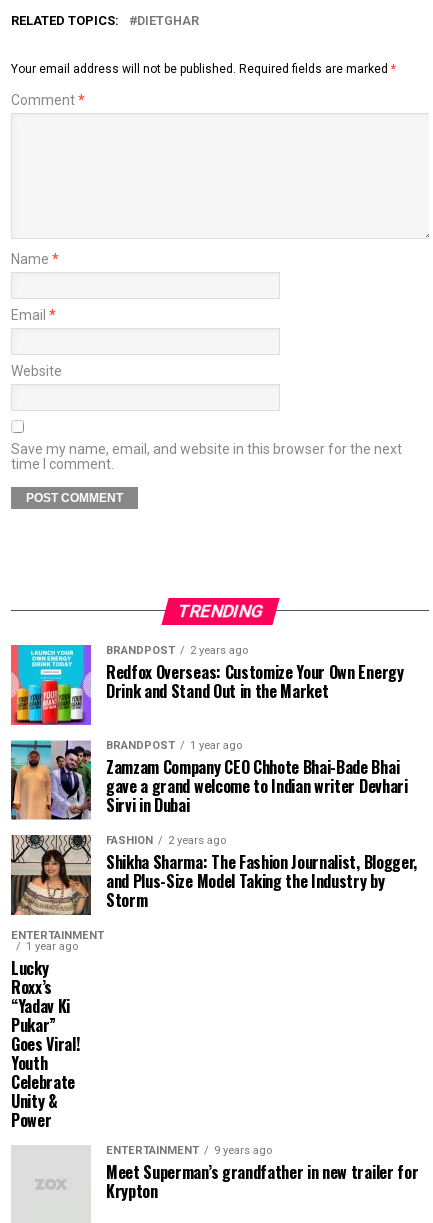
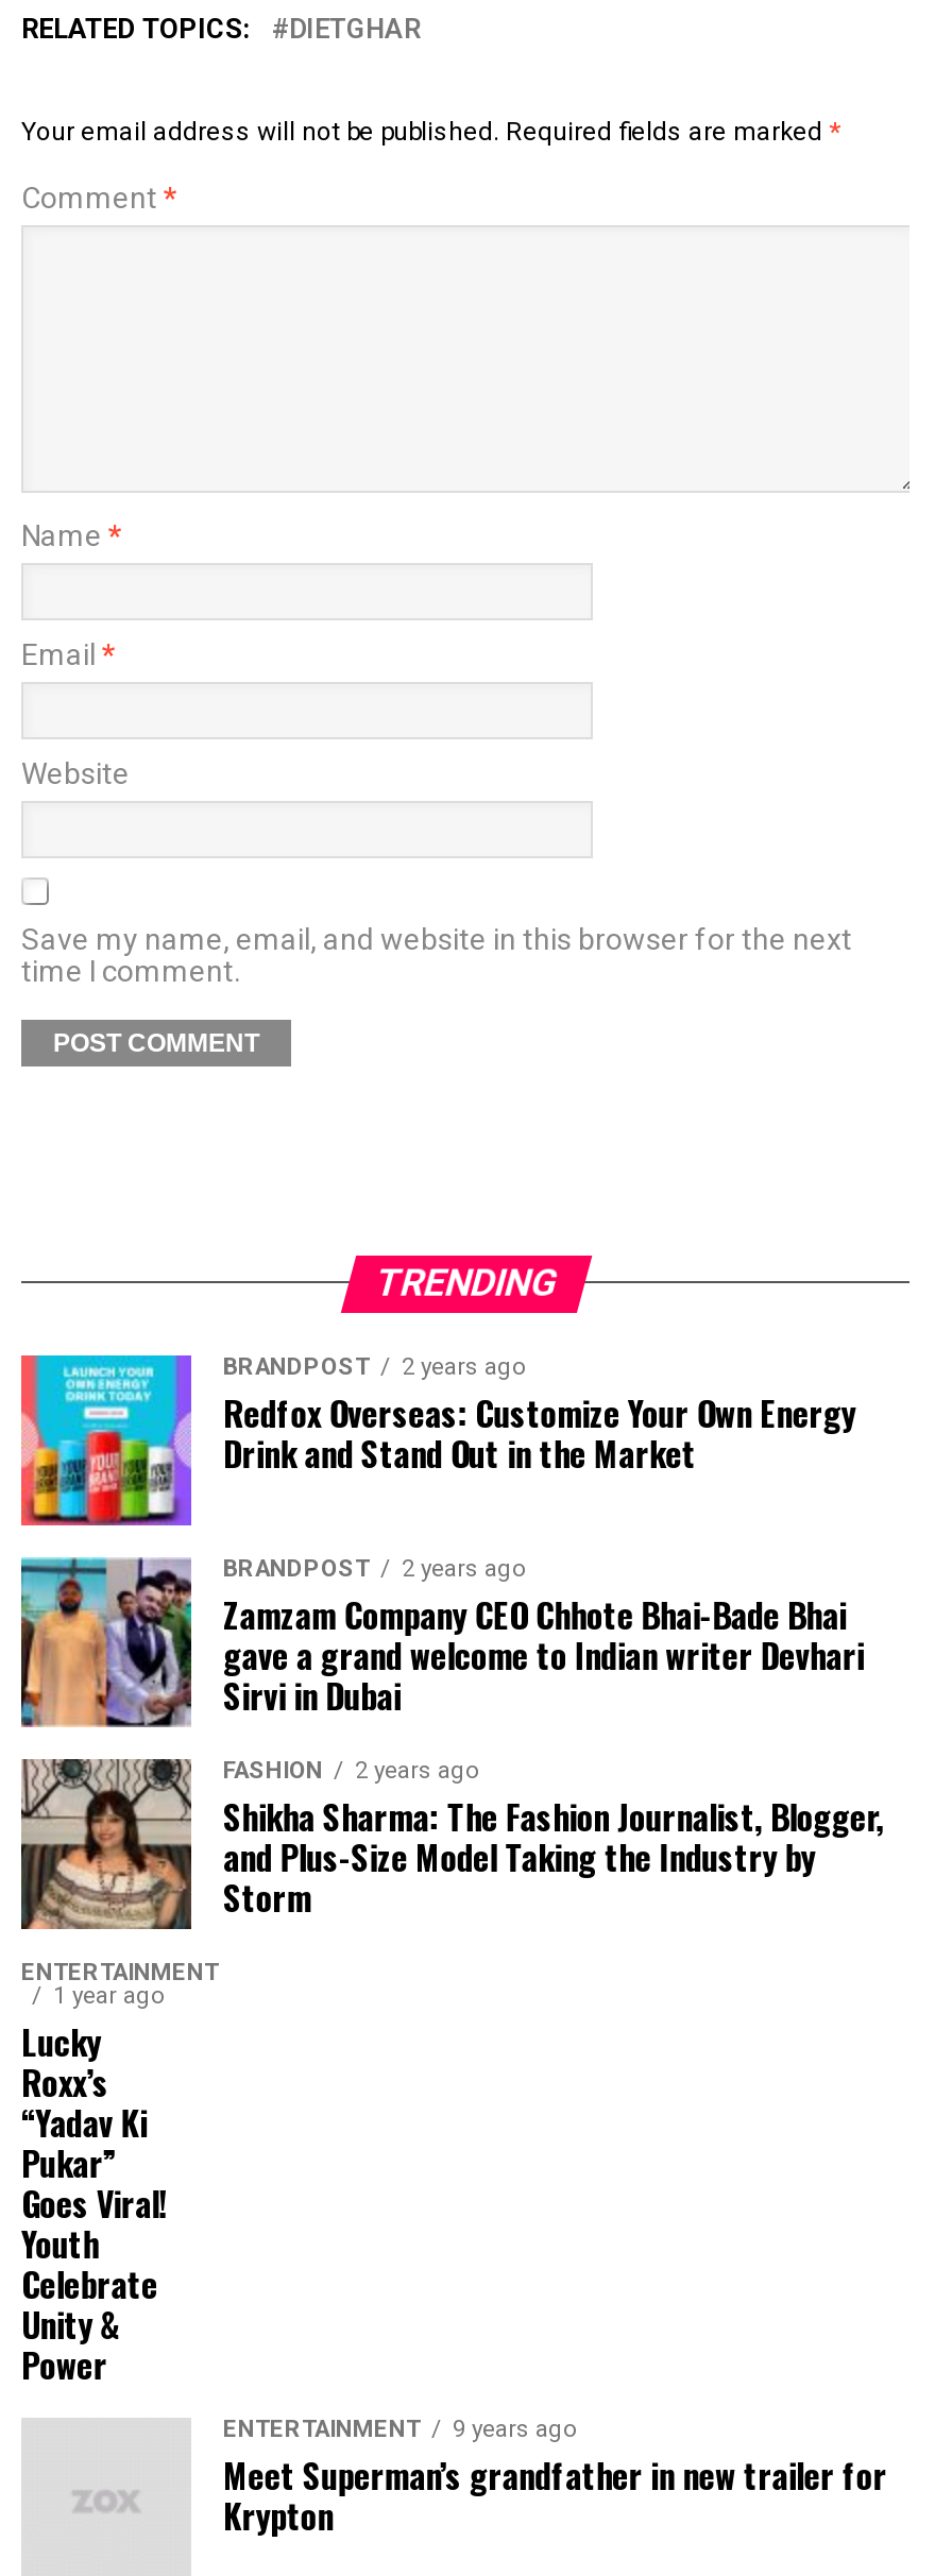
[106,739,242,752] BRANDPOST 1 year ago -> [223,1555,525,1582] BRANDPOST 2 years ago

